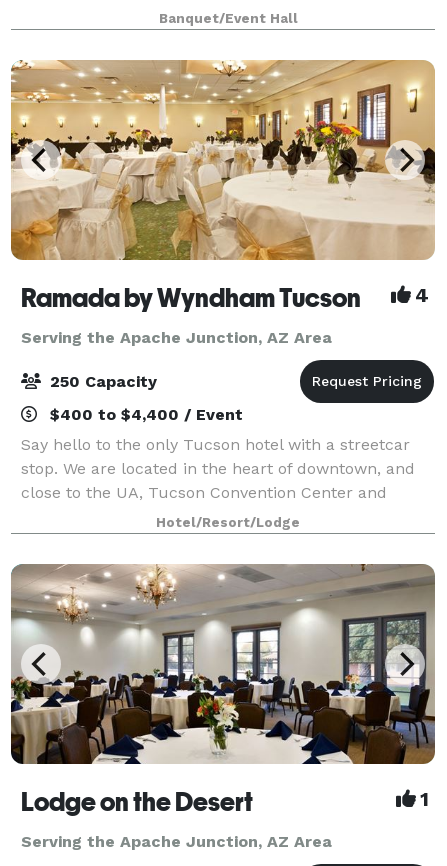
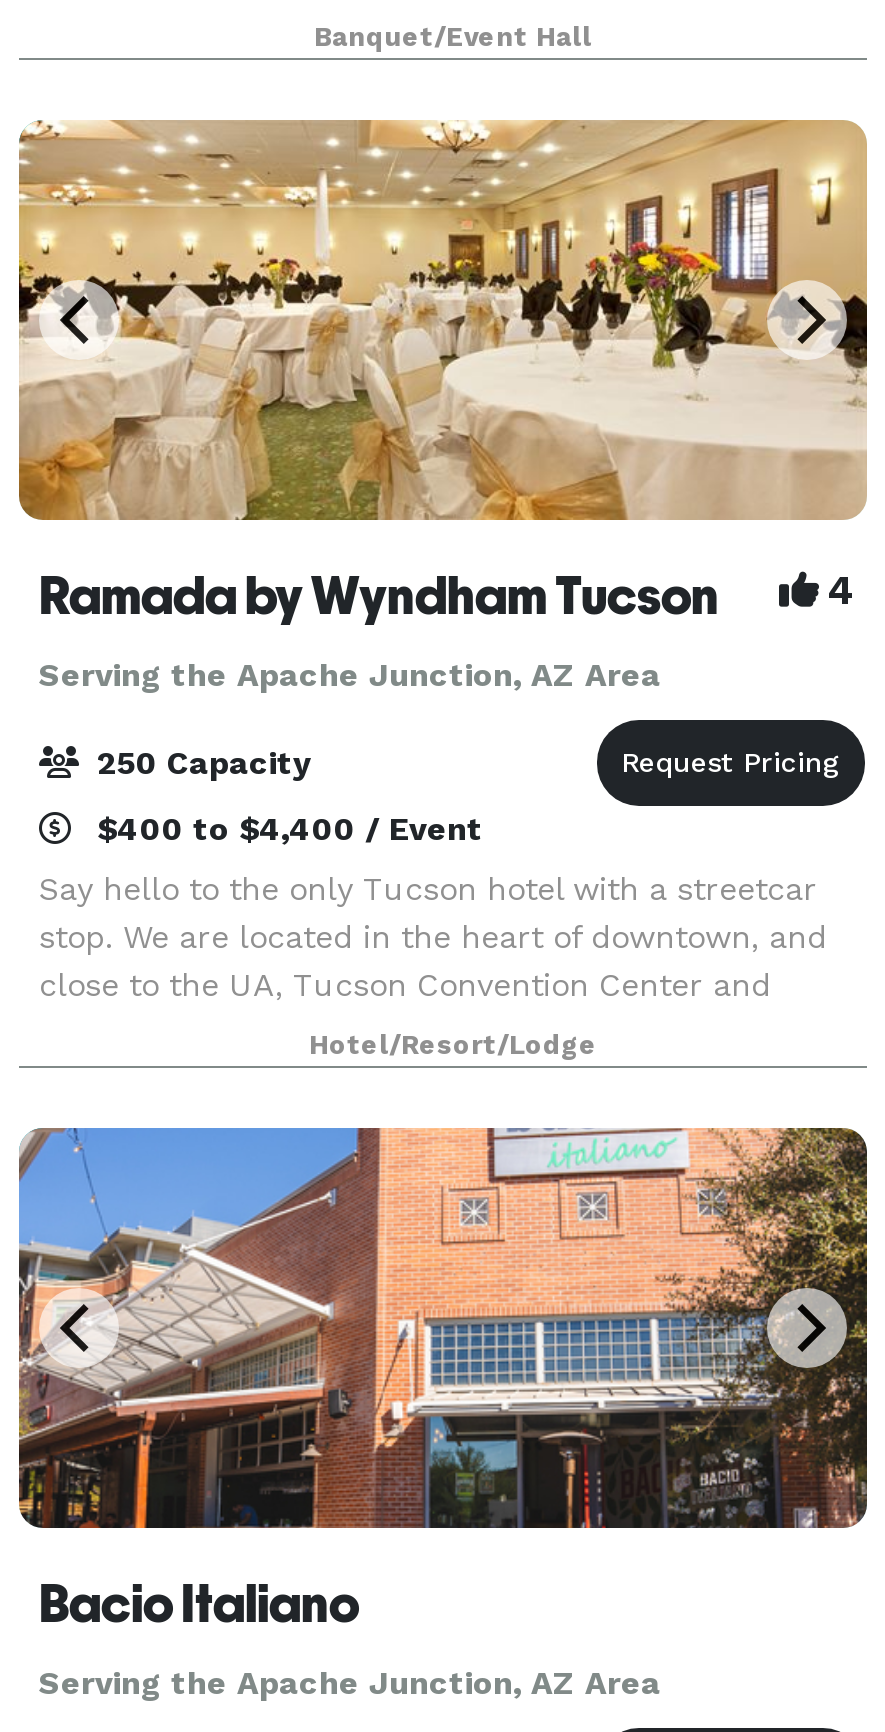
[10,563,436,817] [image] | Lodge on the Desert | 1 -> [17,1126,869,1634] [image] | Bacio Italiano

